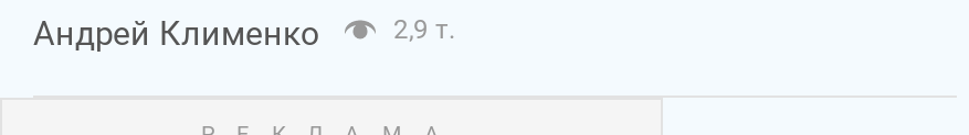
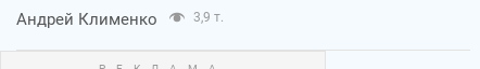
[393,14,455,44] 2,9 т. -> [193,9,224,24] 3,9 т.

